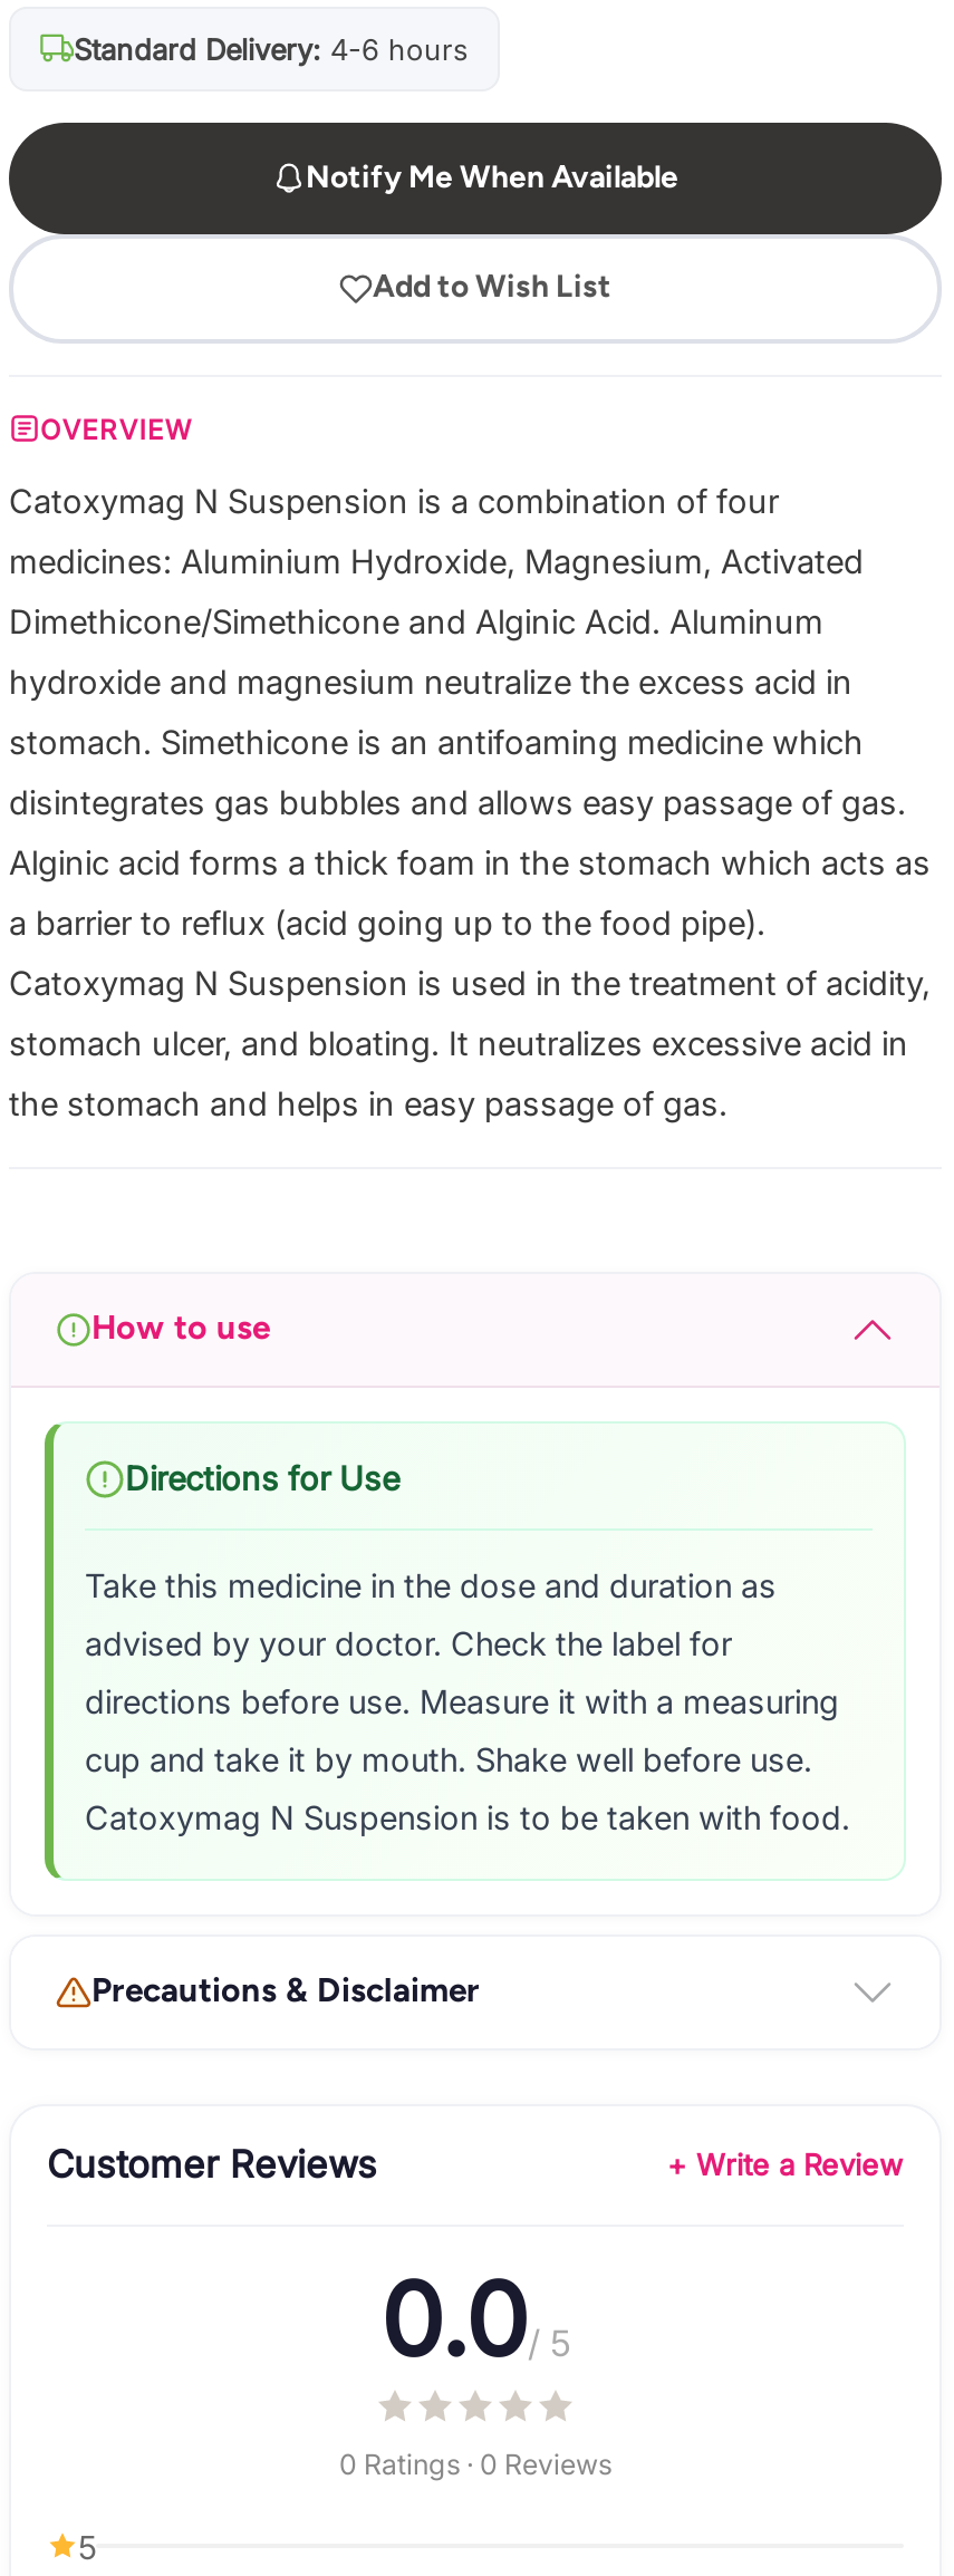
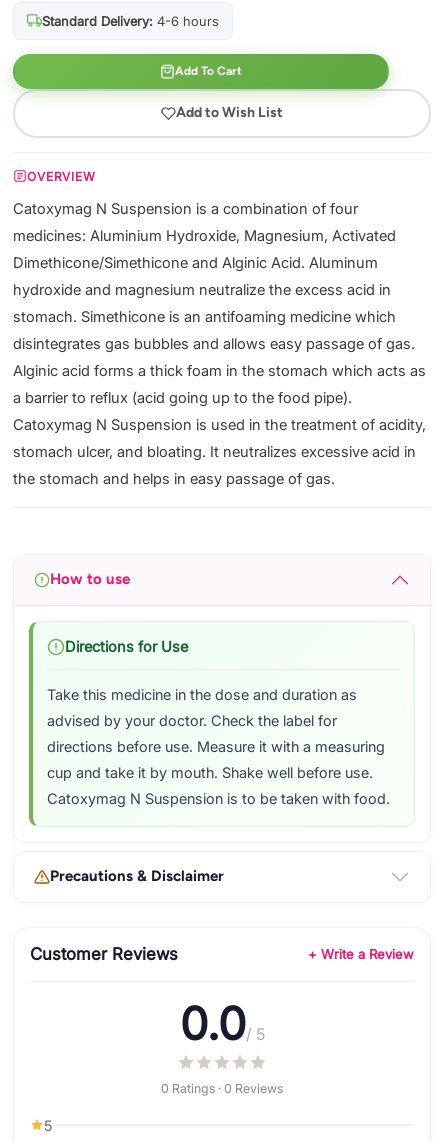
[306,157,678,195] Notify Me When Available -> [175,63,242,77] Add To Cart

